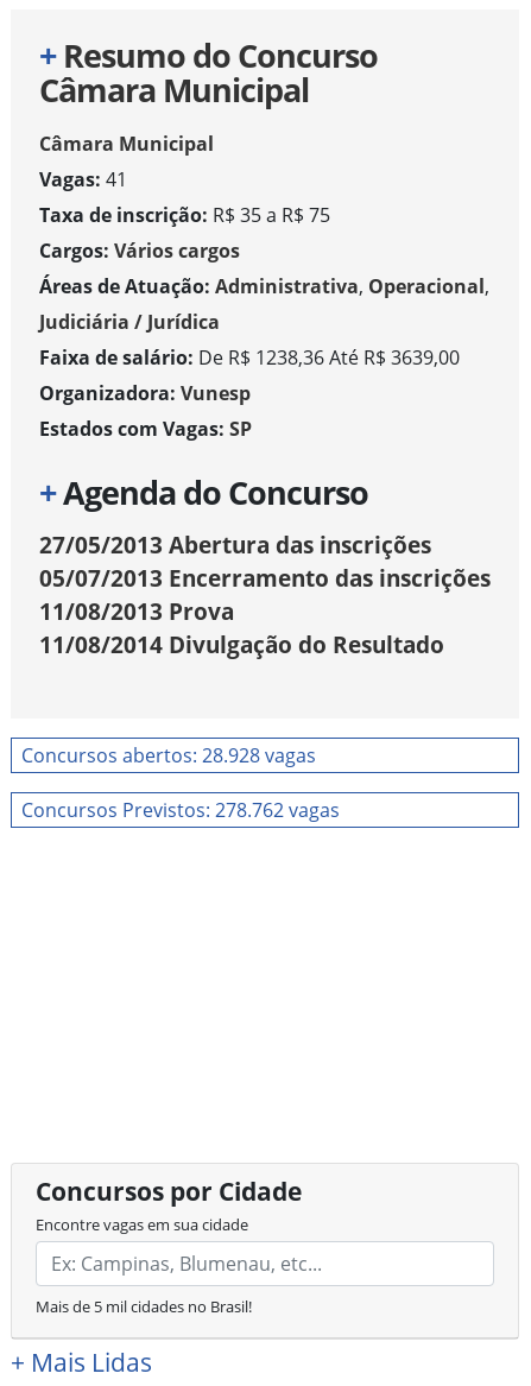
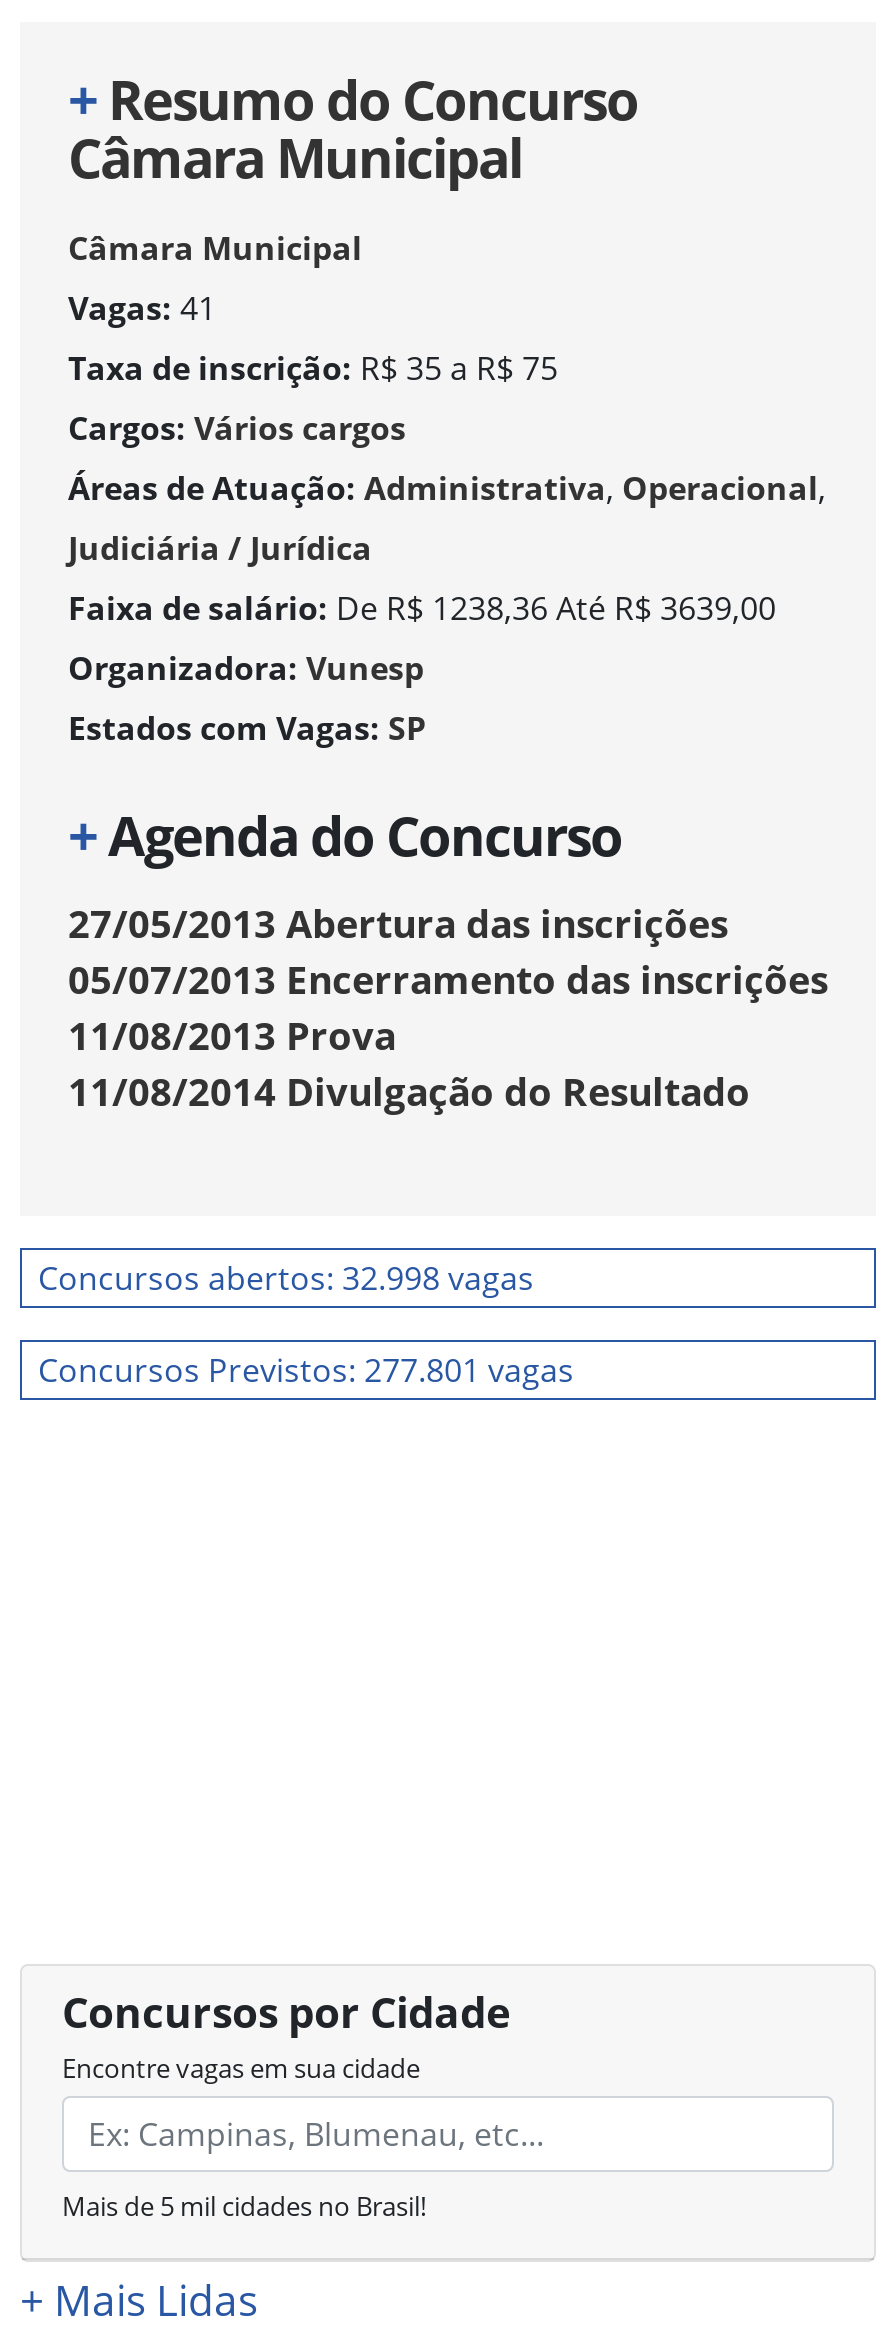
[21,742,316,768] Concursos abertos: 28.928 vagas -> [38,1256,534,1300] Concursos abertos: 32.998 vagas
[21,797,340,823] Concursos Previstos: 278.762 vagas -> [38,1348,574,1392] Concursos Previstos: 277.801 vagas

